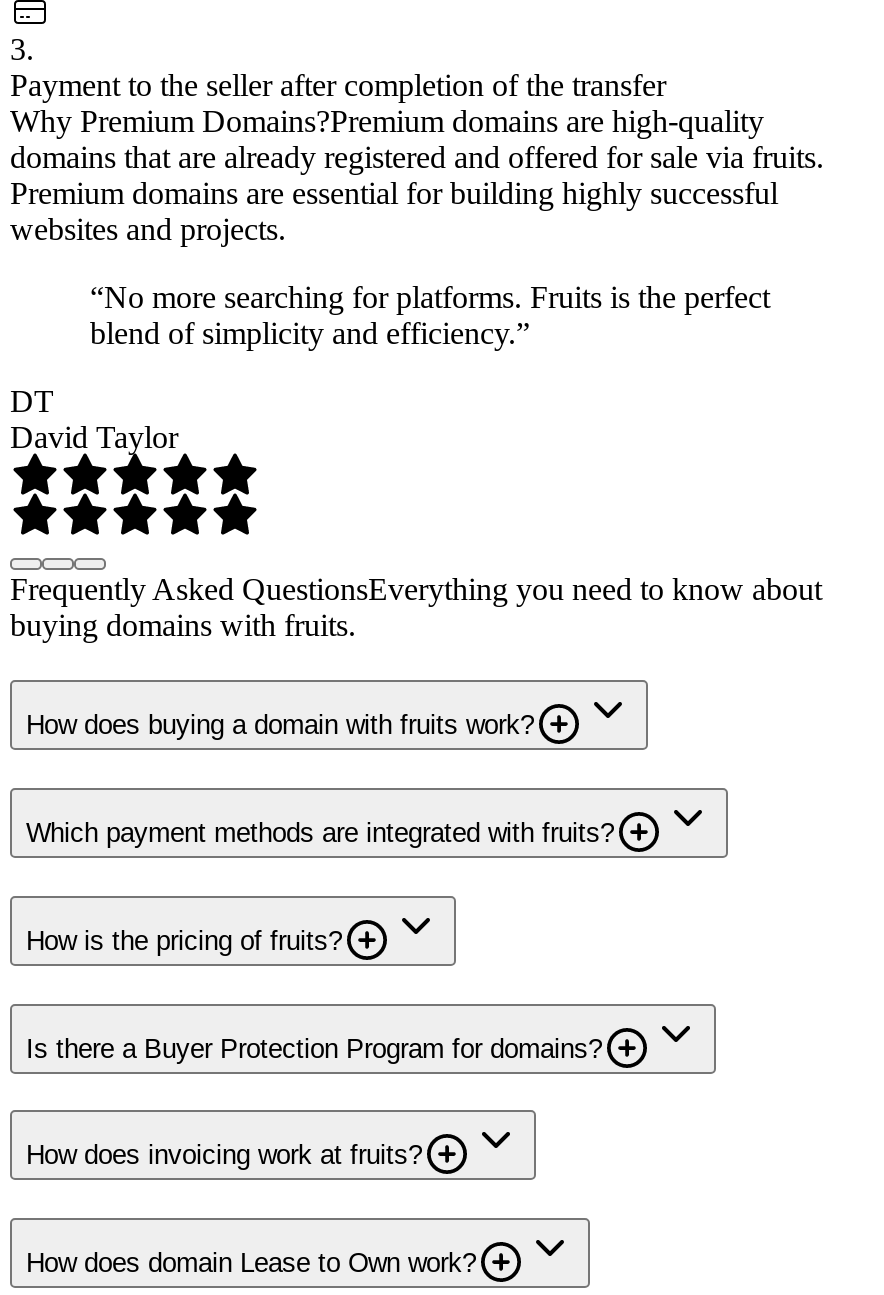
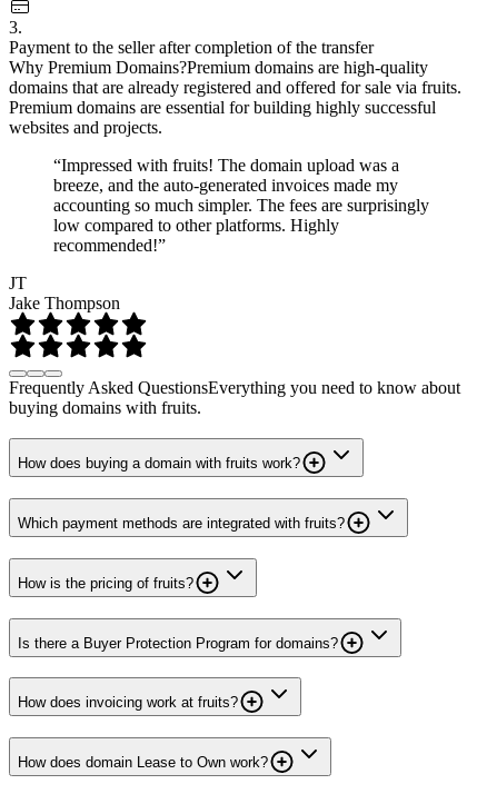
[90,279,770,349] “No more searching for platforms. Fruits is the perfect | blend of simplicity and efficiency.” -> [53,155,429,254] “Impressed with fruits! The domain upload was a | breeze, and the auto-generated invoices made my | accounting so much simpler. The fees are surprisingly | low compared to other platforms. Highly | recommended!”
[10,383,178,453] DT | David Taylor -> [9,273,120,312] JT | Jake Thompson

